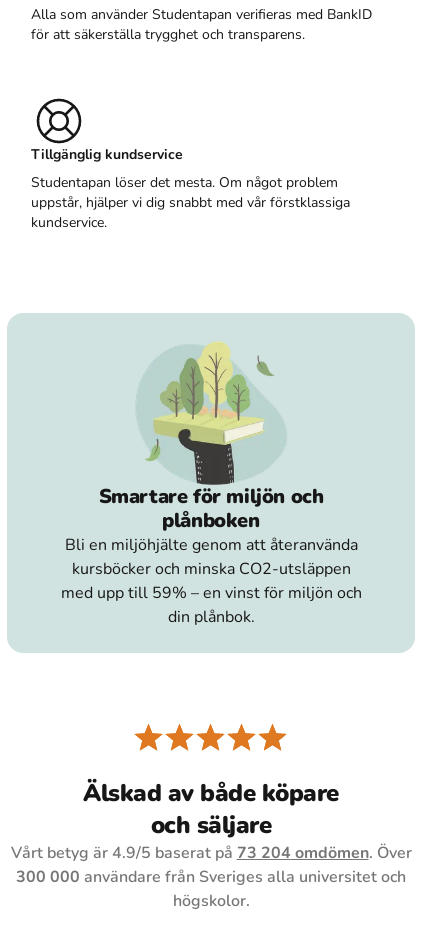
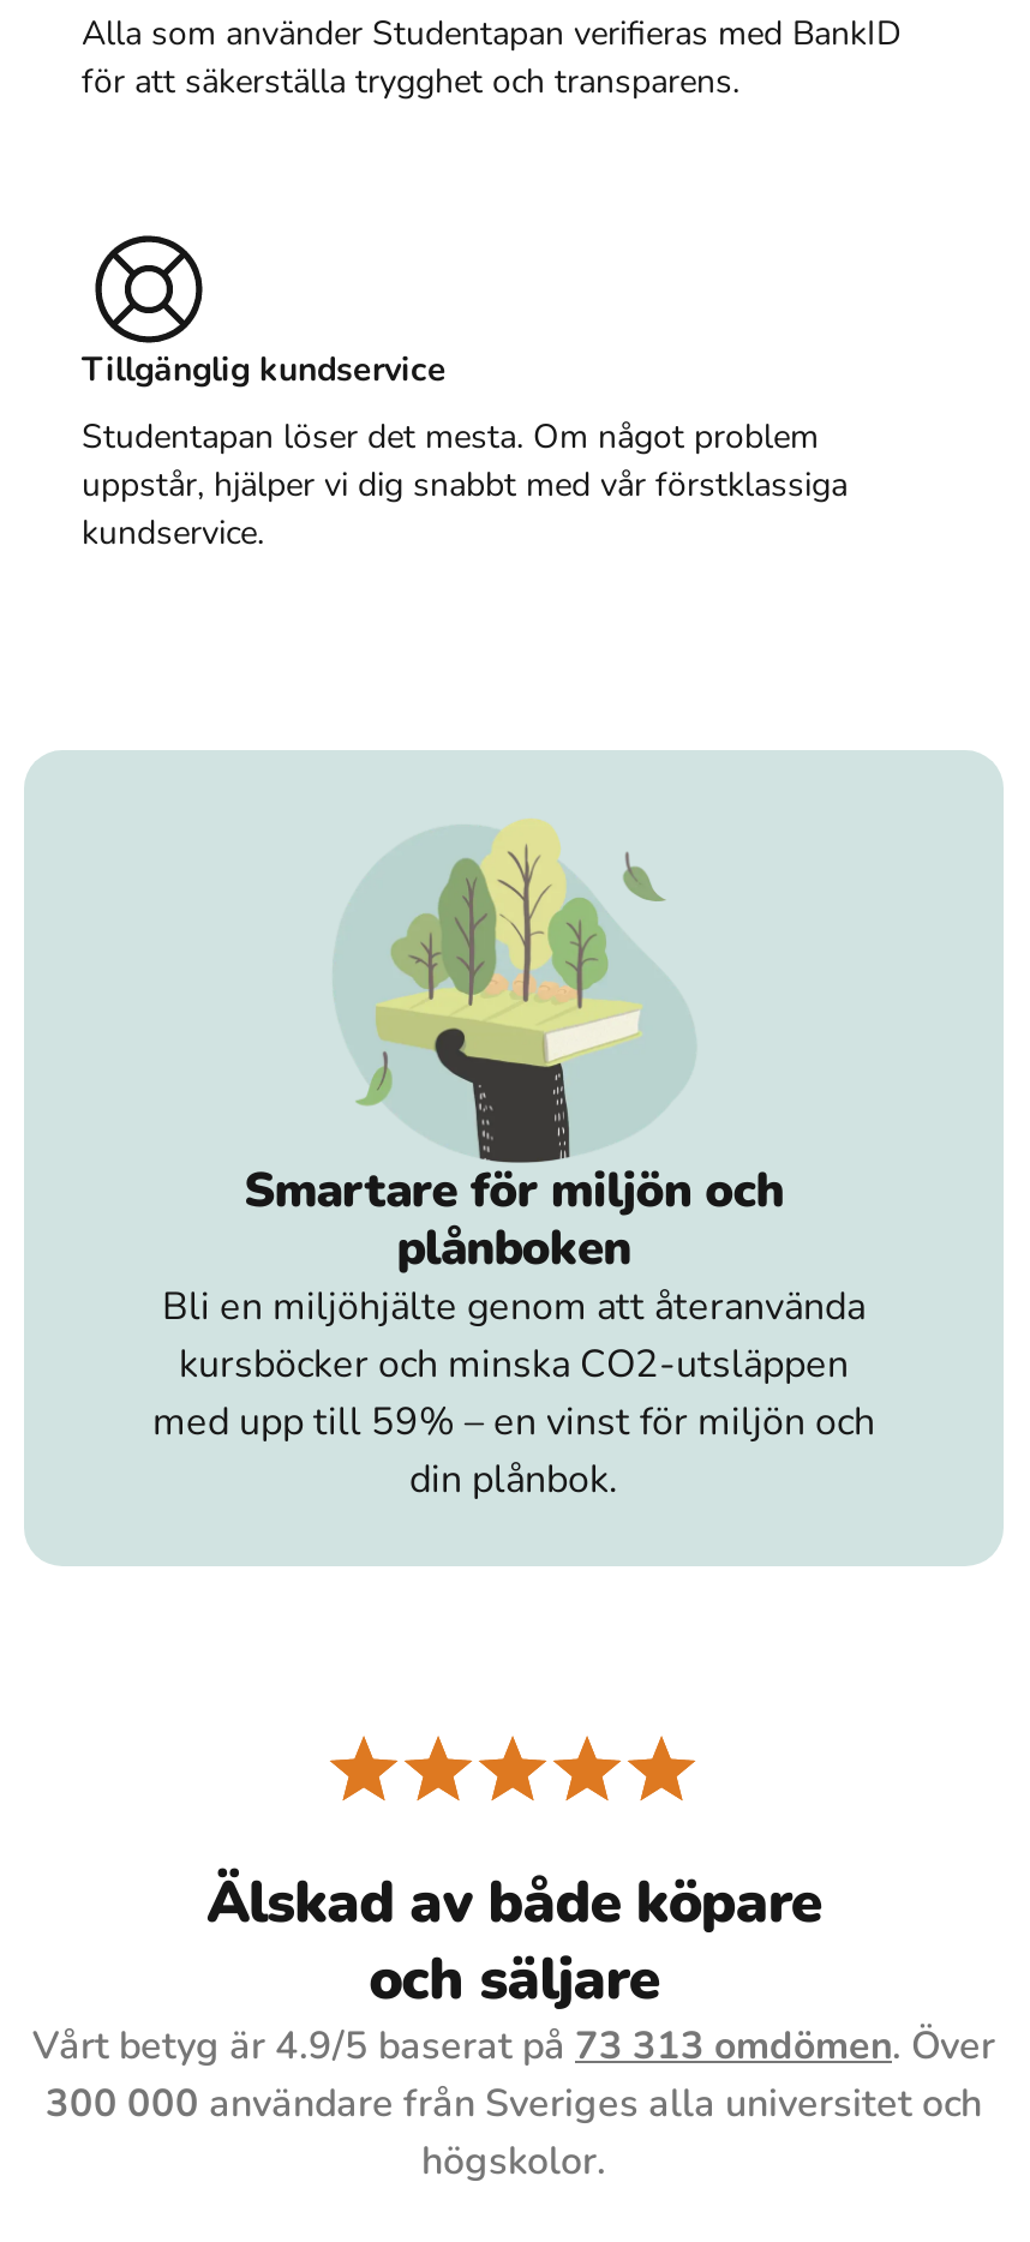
[10,842,411,864] Vårt betyg är 4.9/5 baserat på 73 204 omdömen. Över -> [32,2021,995,2074] Vårt betyg är 4.9/5 baserat på 73 313 omdömen. Över

